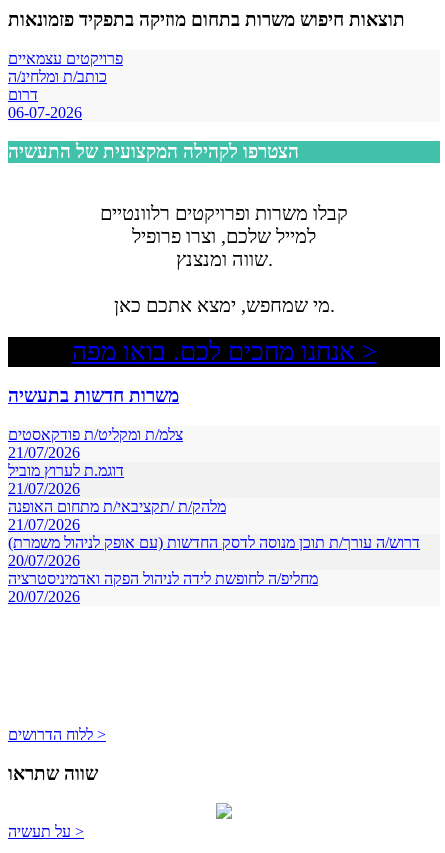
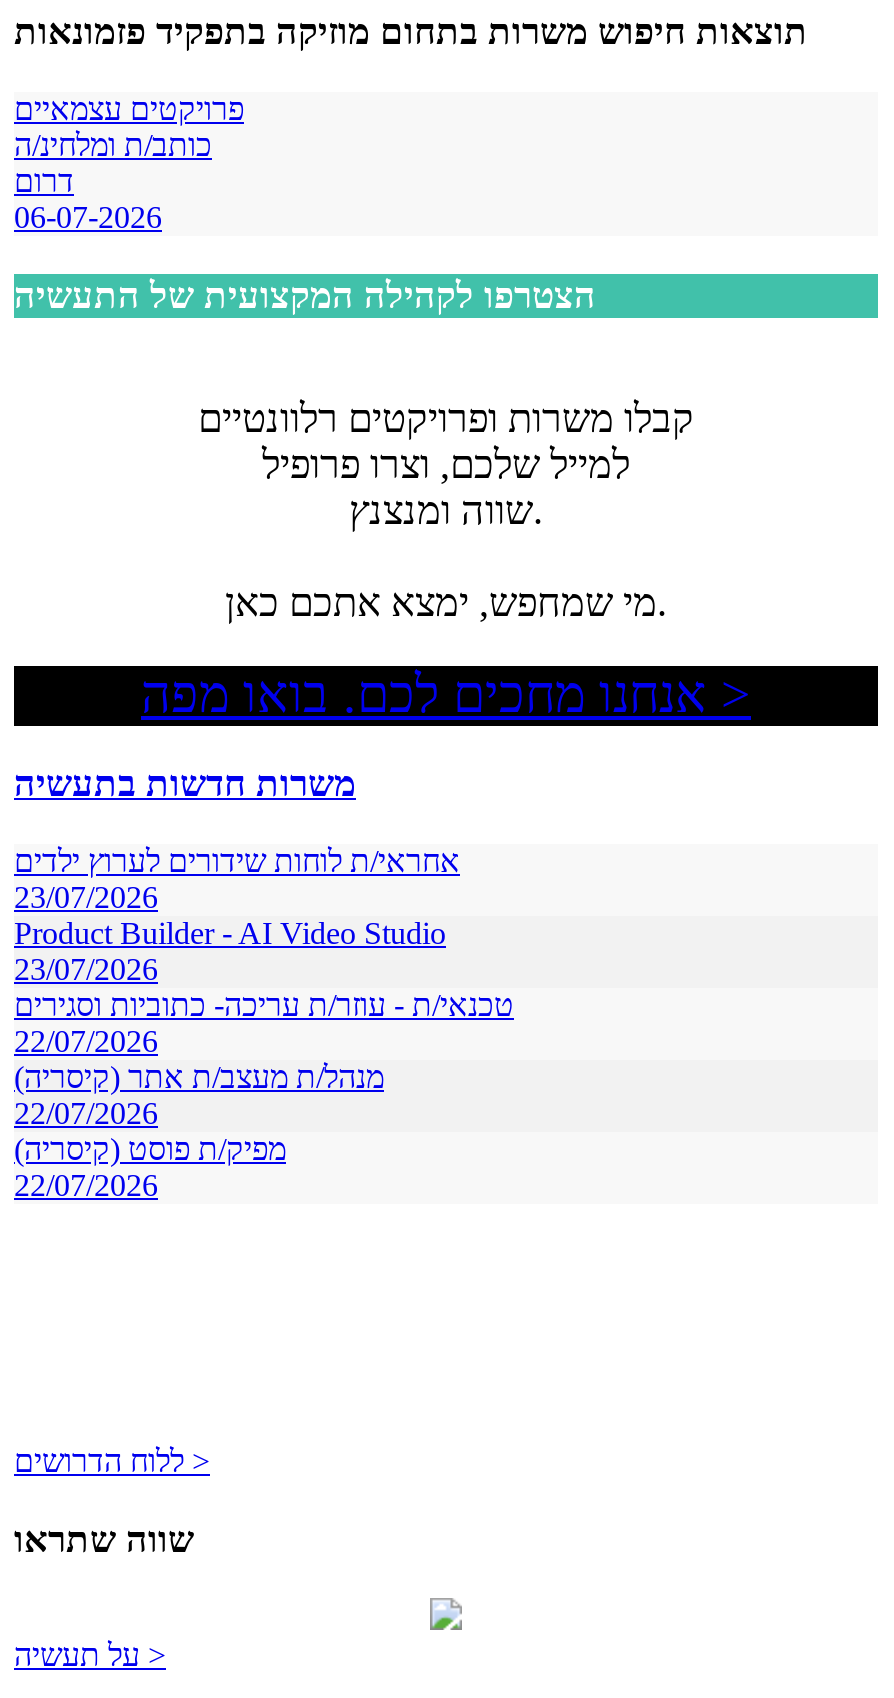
[8,426,420,605] צלמ/ת ומקליט/ת פודקאסטים | 21/07/2026 | דוגמ.ת לערוץ מוביל | 21/07/2026 | מלהק/ת /תקציבאי/ת מתחום האופנה | 21/07/2026 | דרוש/ה עורך/ת תוכן מנוסה לדסק החדשות (עם אופק לניהול משמרת) | 20/07/2026 | מחליפ/ה לחופשת לידה לניהול הפקה ואדמיניסטרציה | 20/07/2026 -> [14,844,514,1202] אחראי/ת לוחות שידורים לערוץ ילדים | 23/07/2026 | Product Builder - AI Video Studio | 23/07/2026 | טכנאי/ת - עוזר/ת עריכה- כתוביות וסגירים | 22/07/2026 | מנהל/ת מעצב/ת אתר (קיסריה) | 22/07/2026 | מפיק/ת פוסט (קיסריה) | 22/07/2026

